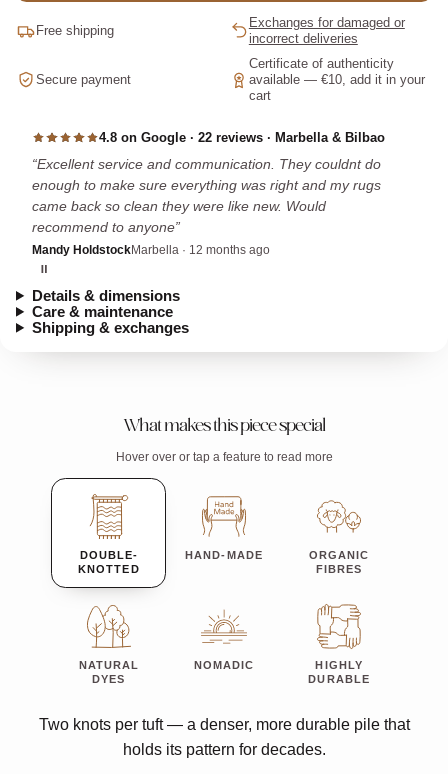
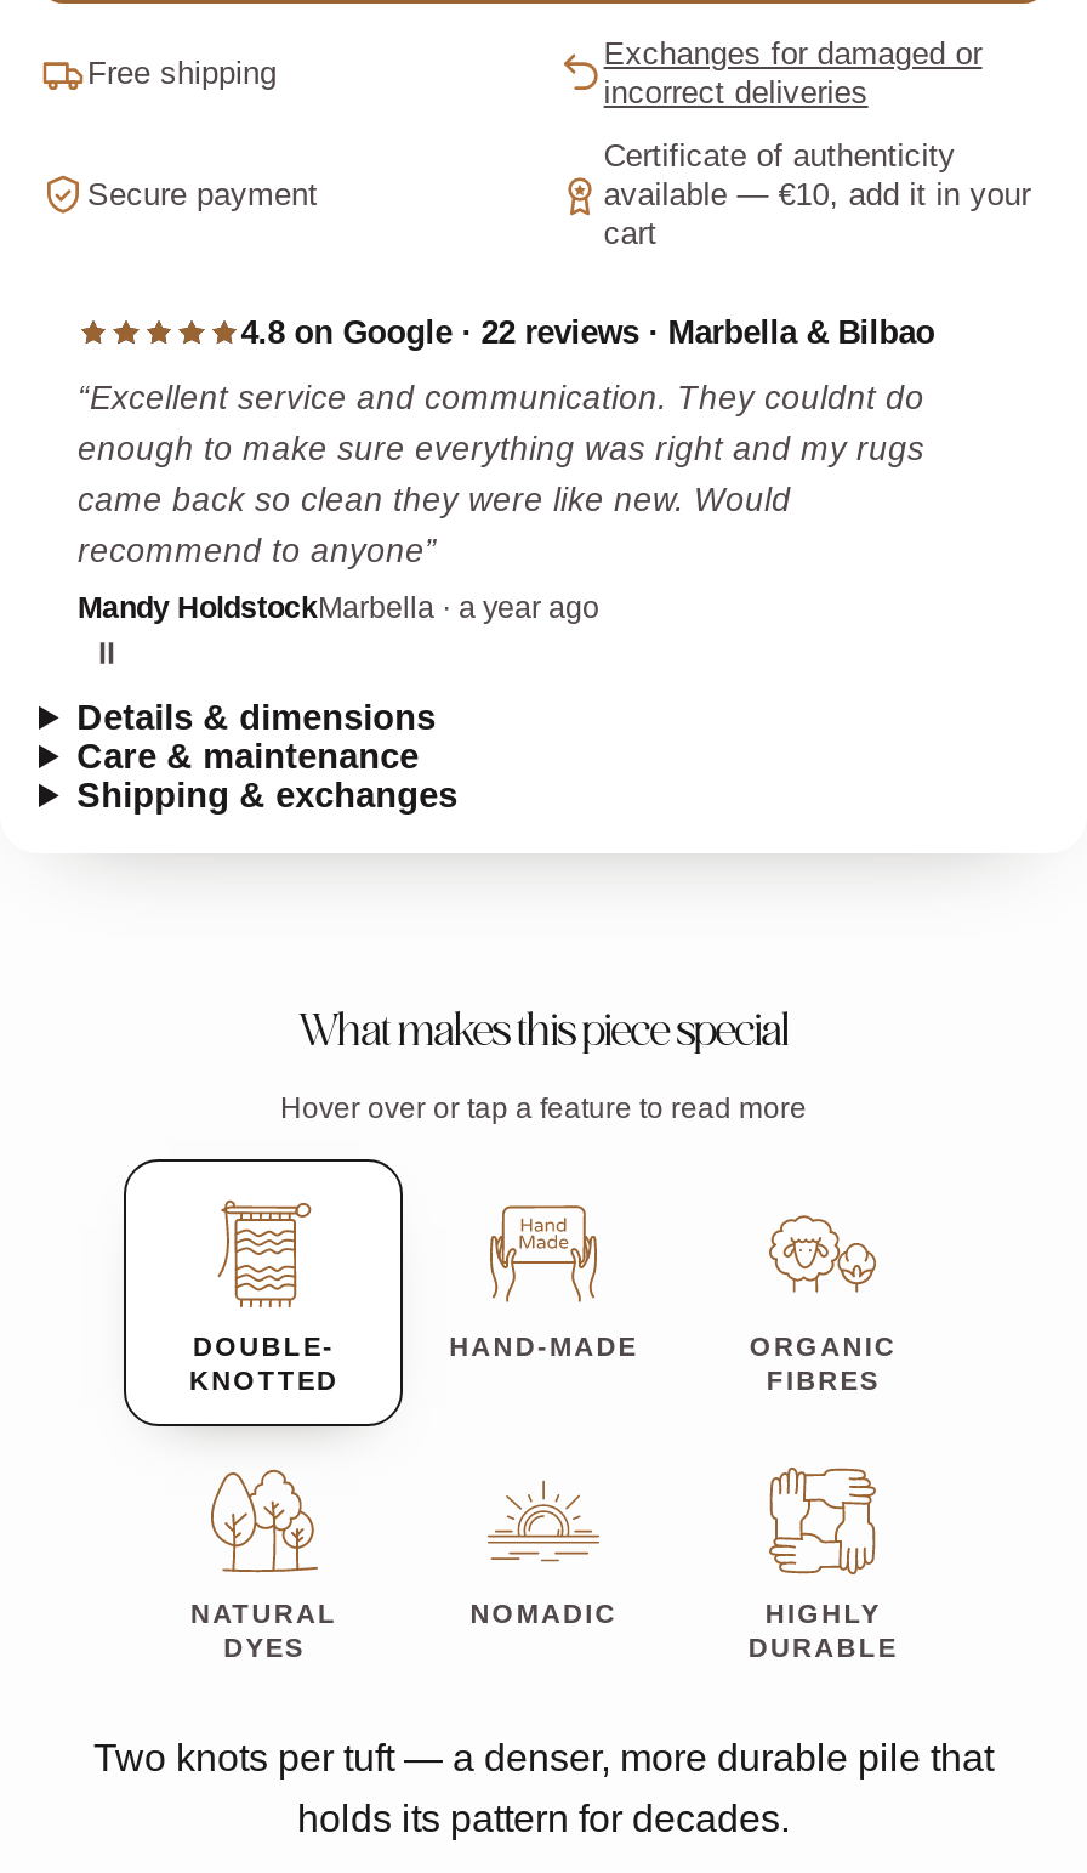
[32,243,270,257] Mandy HoldstockMarbella · 12 months ago -> [78,591,599,625] Mandy HoldstockMarbella · a year ago

